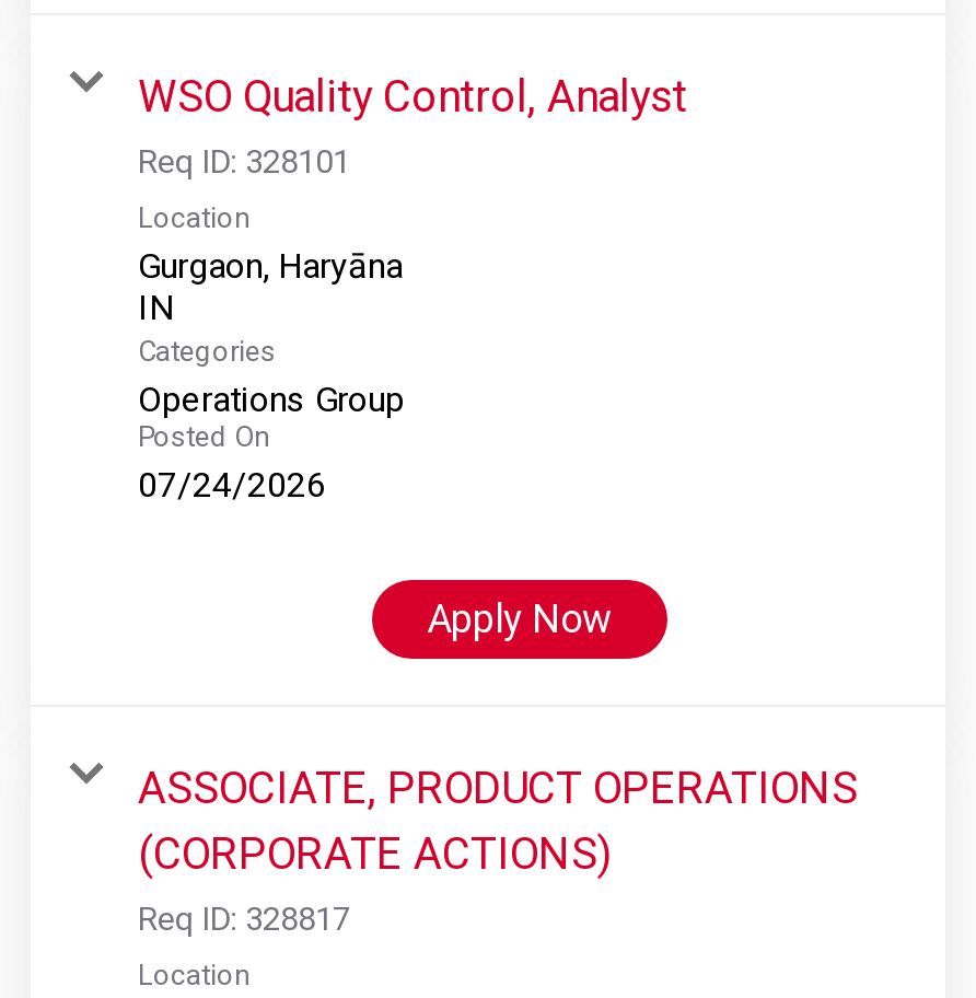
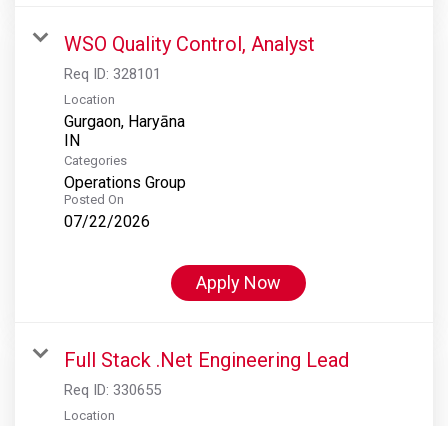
[138,463,326,505] 07/24/2026 -> [64,212,150,231] 07/22/2026
[138,761,858,938] ASSOCIATE, PRODUCT OPERATIONS | (CORPORATE ACTIONS) | Req ID: 328817 -> [64,348,349,399] Full Stack .Net Engineering Lead | Req ID: 330655

